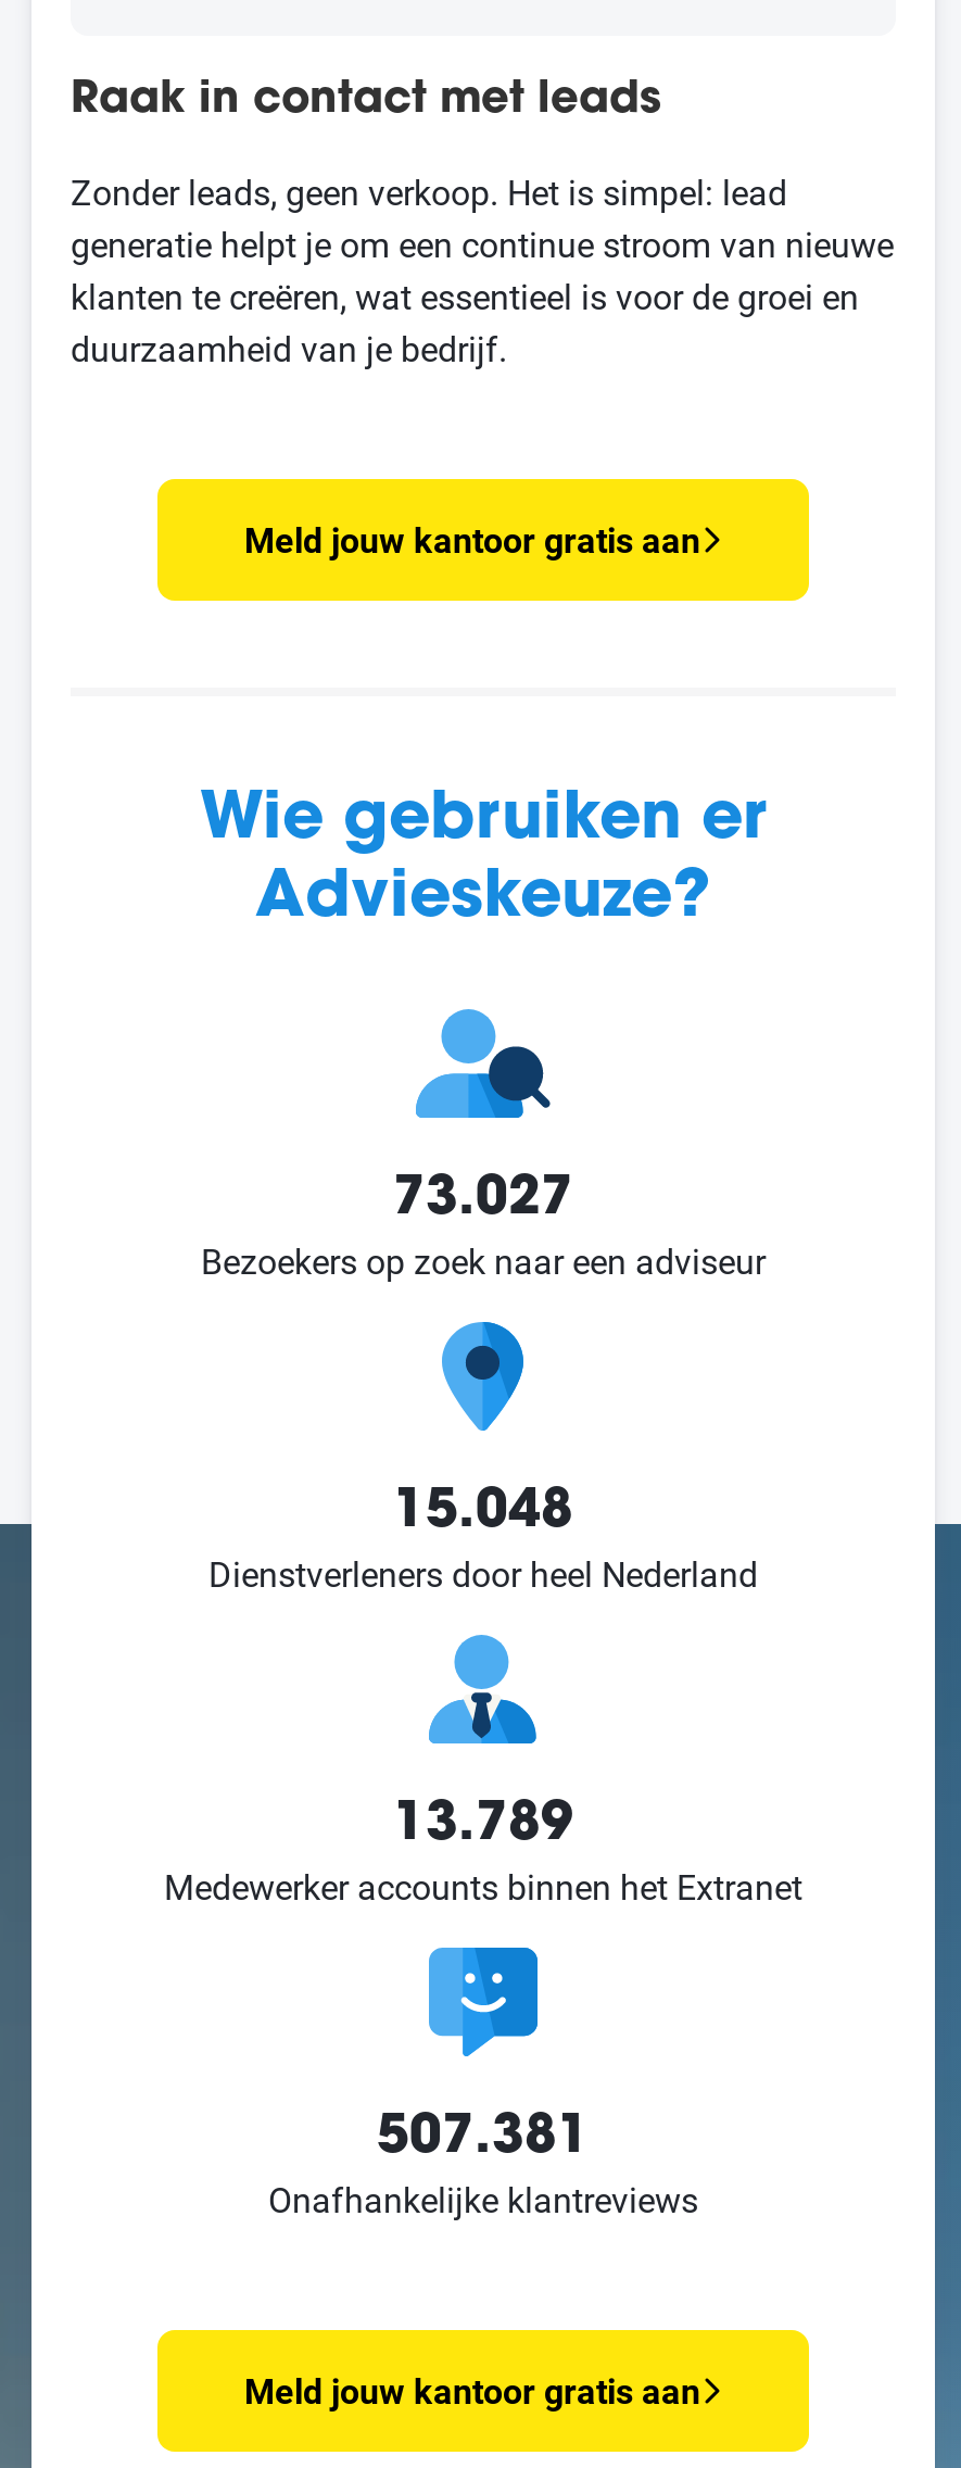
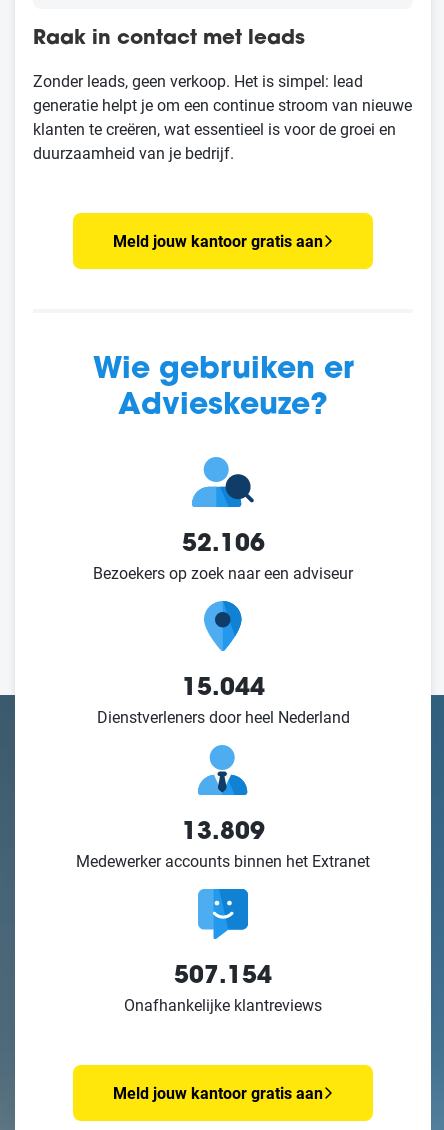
[393,1174,573,1227] 73.027 -> [181,533,264,557] 52.106
[393,1487,573,1539] 15.048 -> [181,677,264,701] 15.044
[393,1800,573,1852] 13.789 -> [181,821,264,845] 13.809
[377,2113,590,2165] 507.381 -> [174,965,272,989] 507.154

